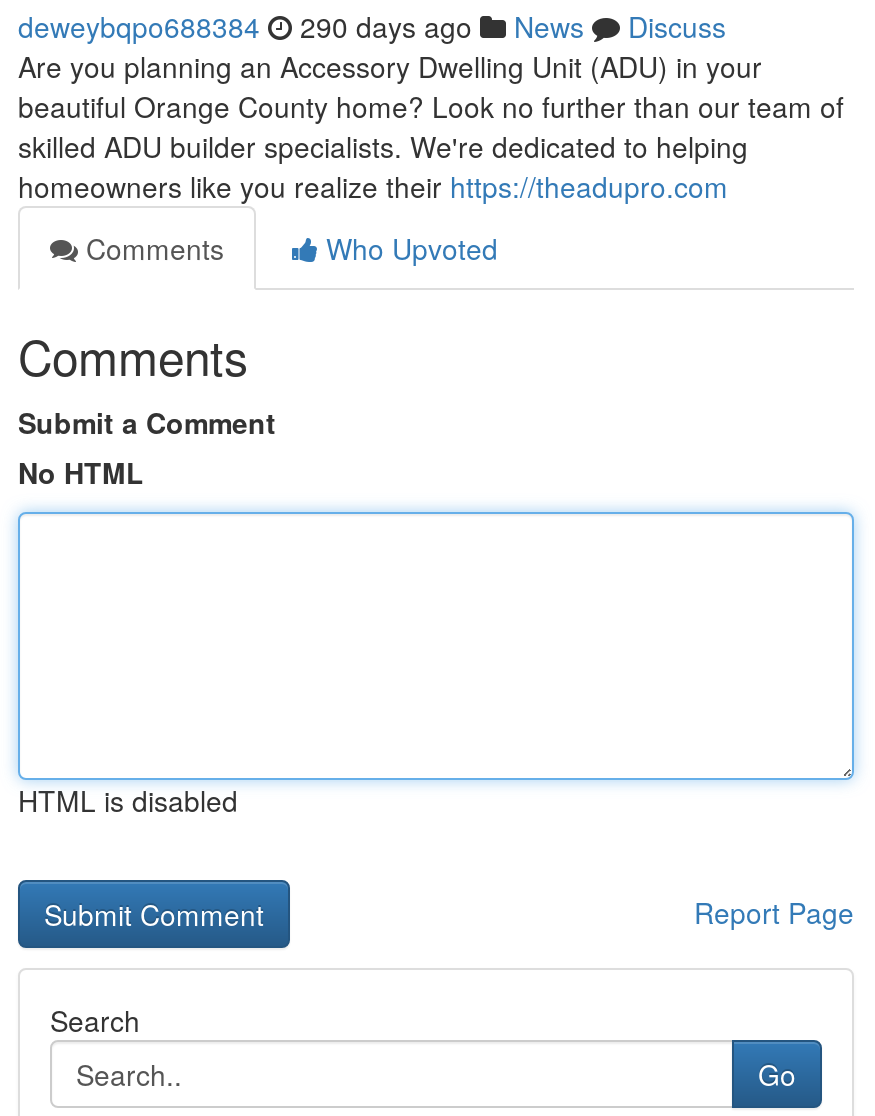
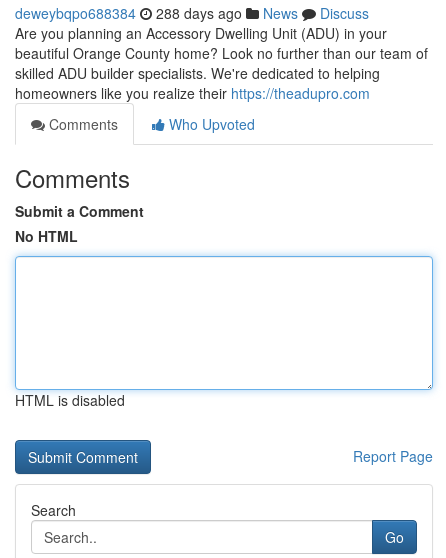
[18,6,726,46] deweybqpo688384 290 days ago News Discuss -> [15,3,369,23] deweybqpo688384 288 days ago News Discuss

